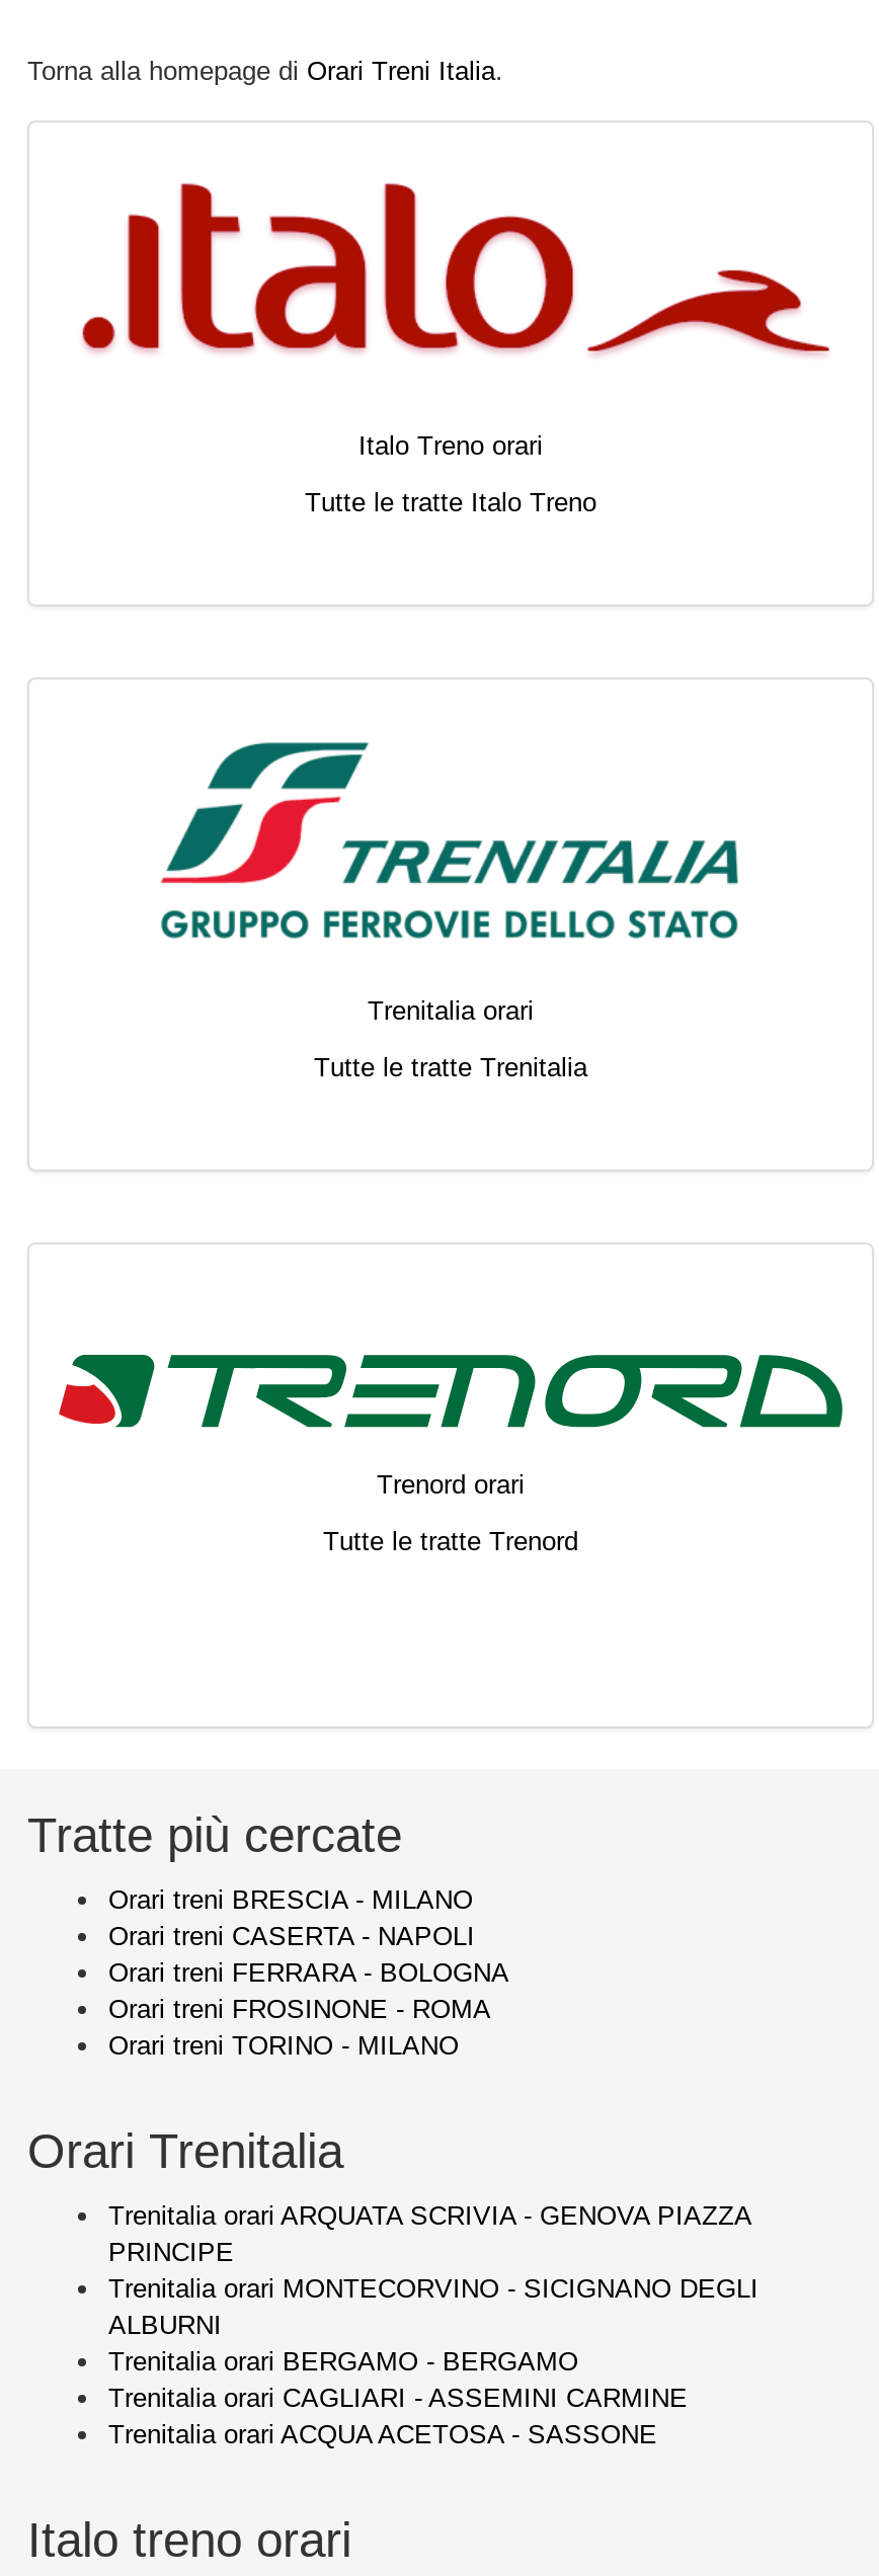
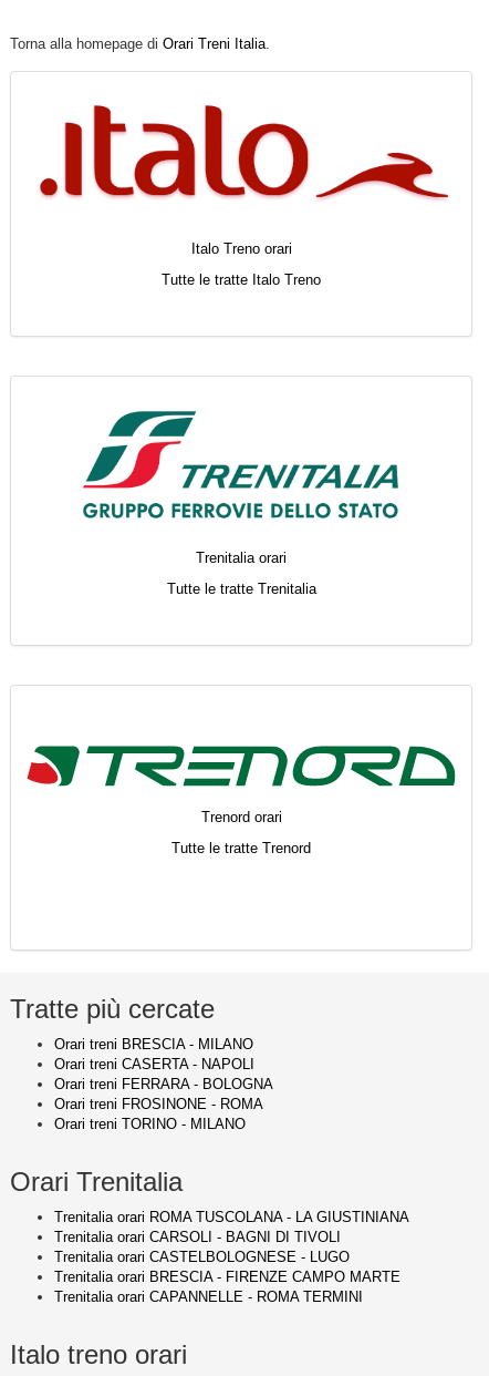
[108,2199,758,2448] Trenitalia orari ARQUATA SCRIVIA - GENOVA PIAZZA | PRINCIPE | Trenitalia orari MONTECORVINO - SICIGNANO DEGLI | ALBURNI | Trenitalia orari BERGAMO - BERGAMO | Trenitalia orari CAGLIARI - ASSEMINI CARMINE | Trenitalia orari ACQUA ACETOSA - SASSONE -> [54,1208,409,1305] Trenitalia orari ROMA TUSCOLANA - LA GIUSTINIANA | Trenitalia orari CARSOLI - BAGNI DI TIVOLI | Trenitalia orari CASTELBOLOGNESE - LUGO | Trenitalia orari BRESCIA - FIRENZE CAMPO MARTE | Trenitalia orari CAPANNELLE - ROMA TERMINI

